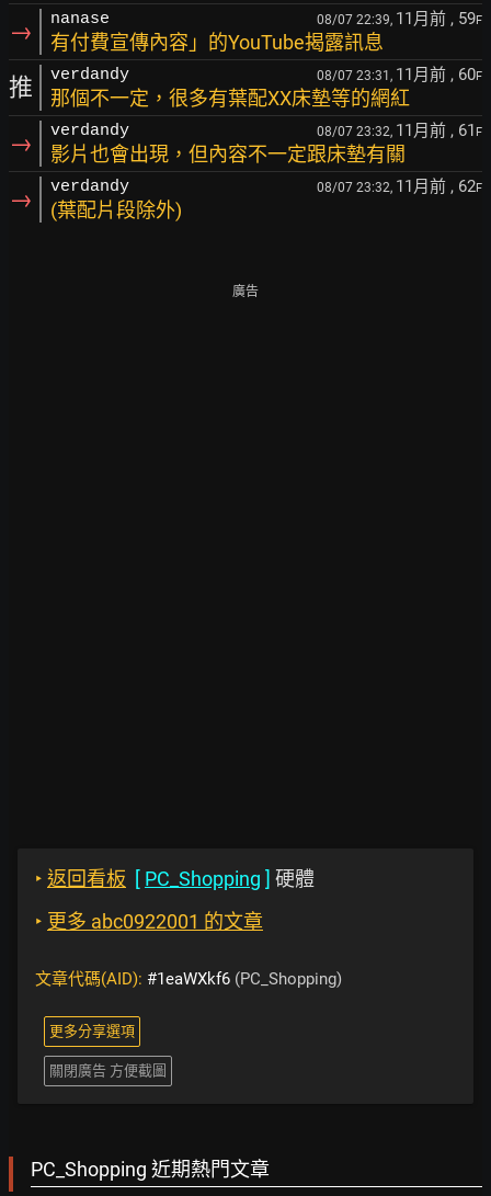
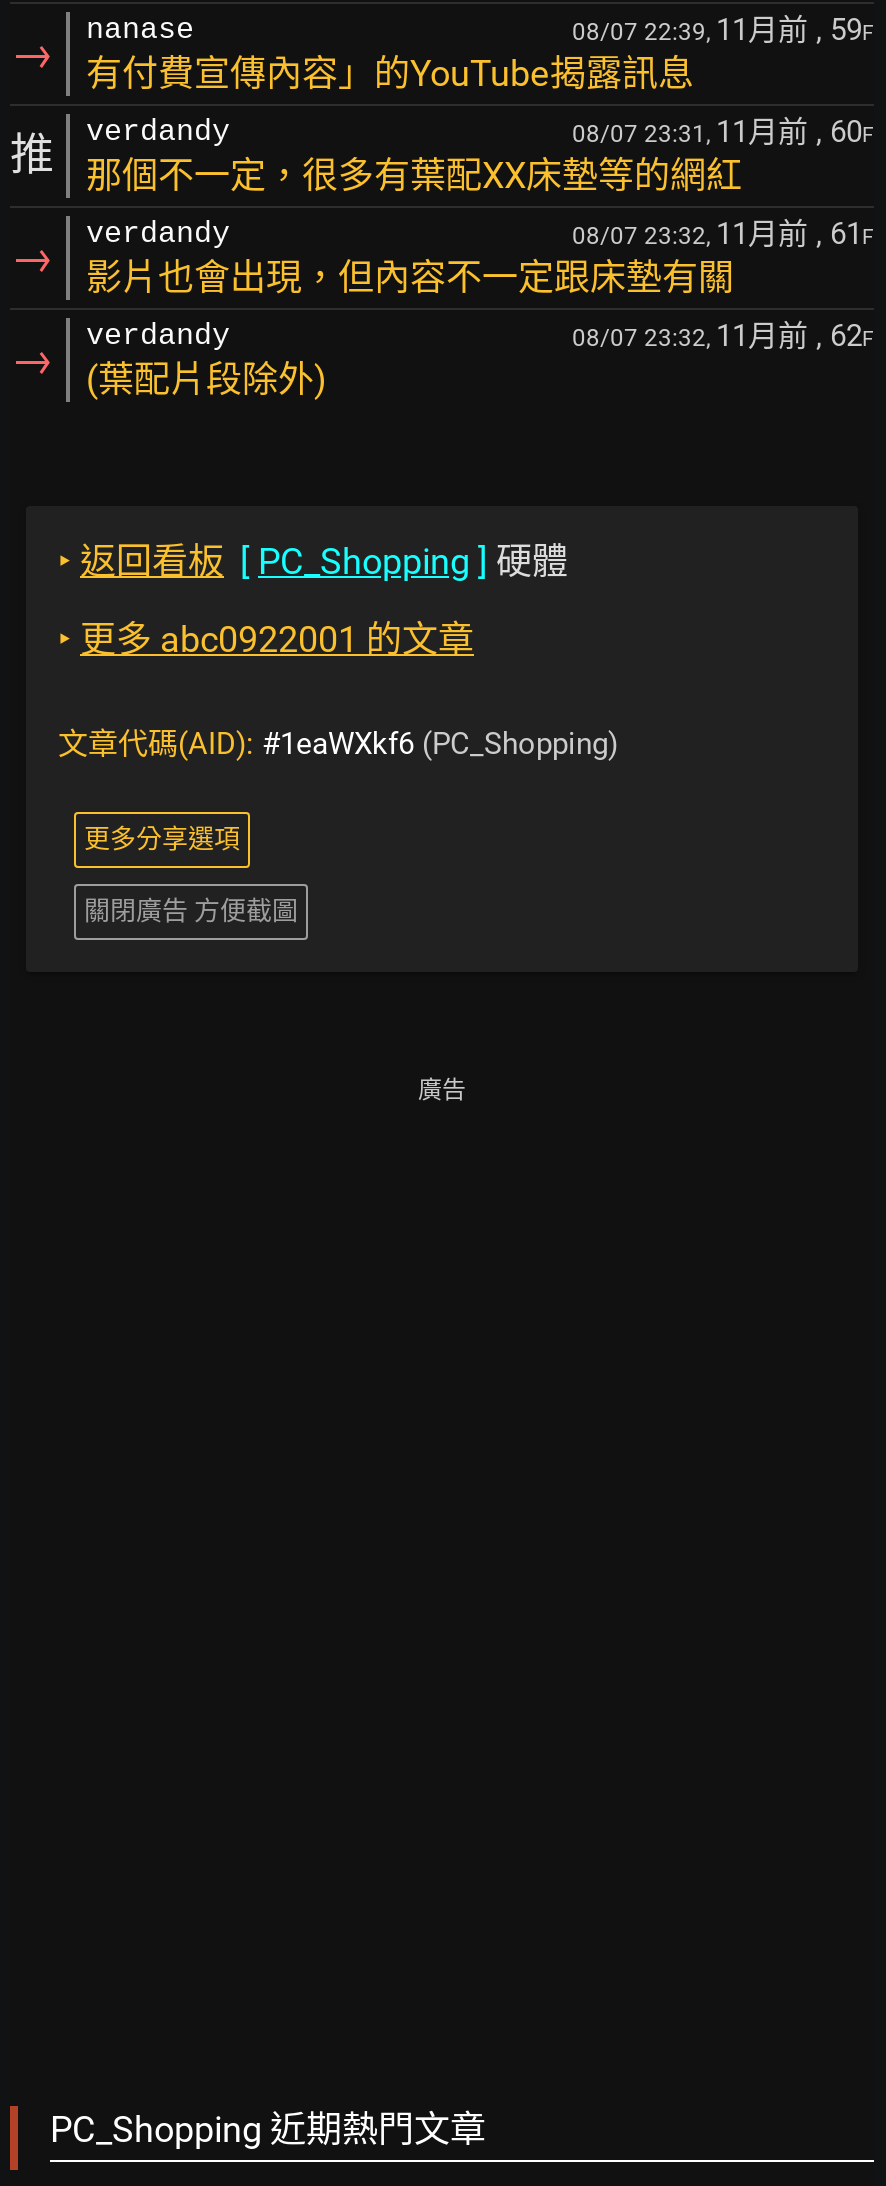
moved [232,283,259,299] -> [418,1075,466,1103]: 廣告
moved [35,909,342,1078] -> [58,617,618,925]: ‣更多 abc0922001 的文章 | 文章代碼(AID): #1eaWXkf6 (PC_Shopping) | 更多分享選項 | 關閉廣告 方便截圖

